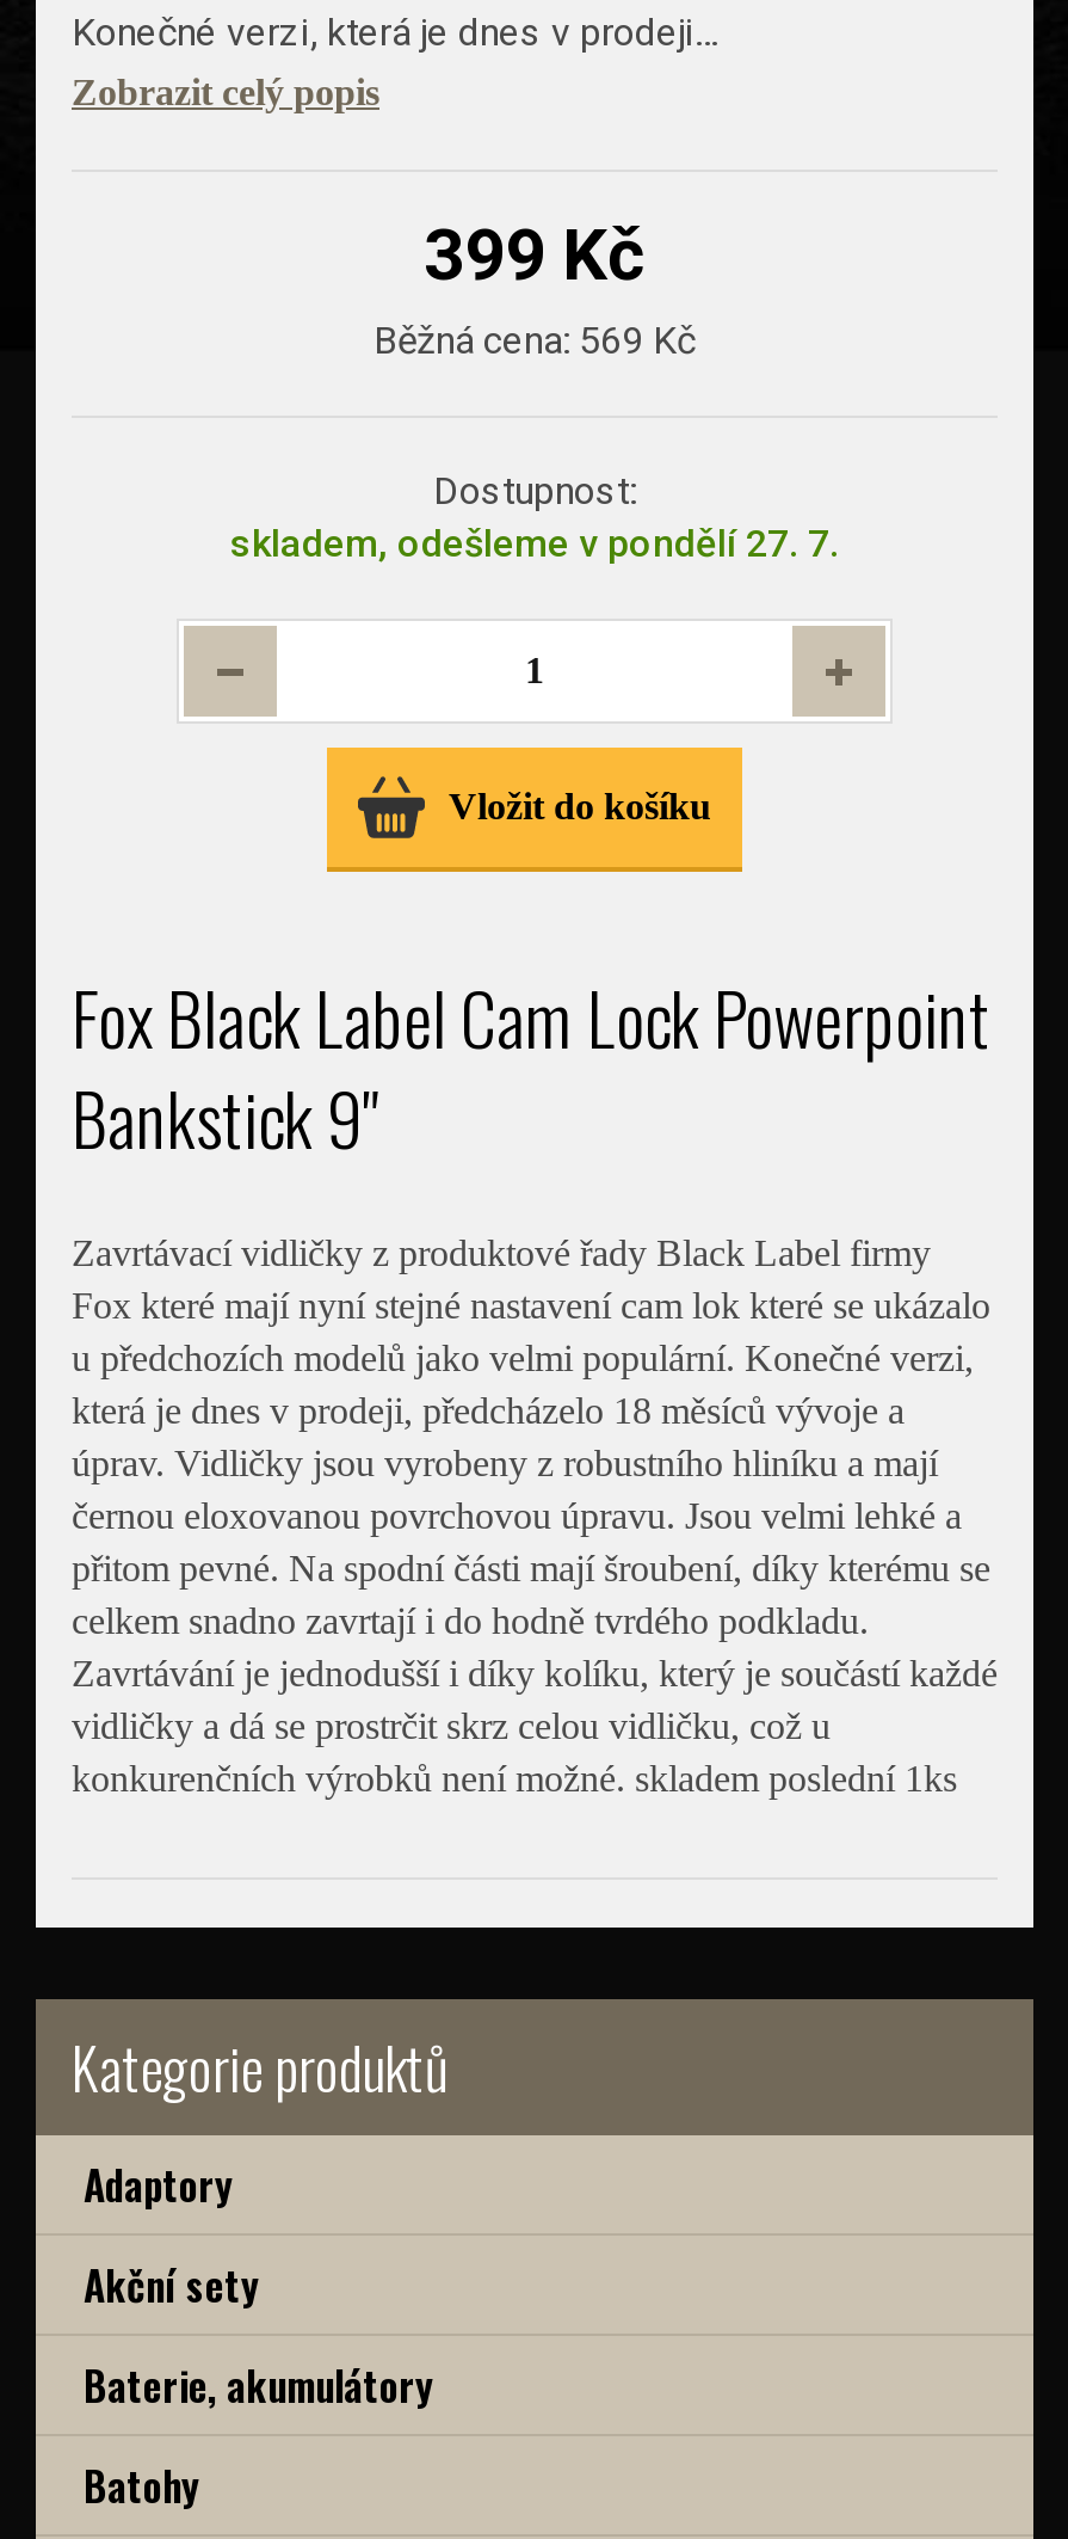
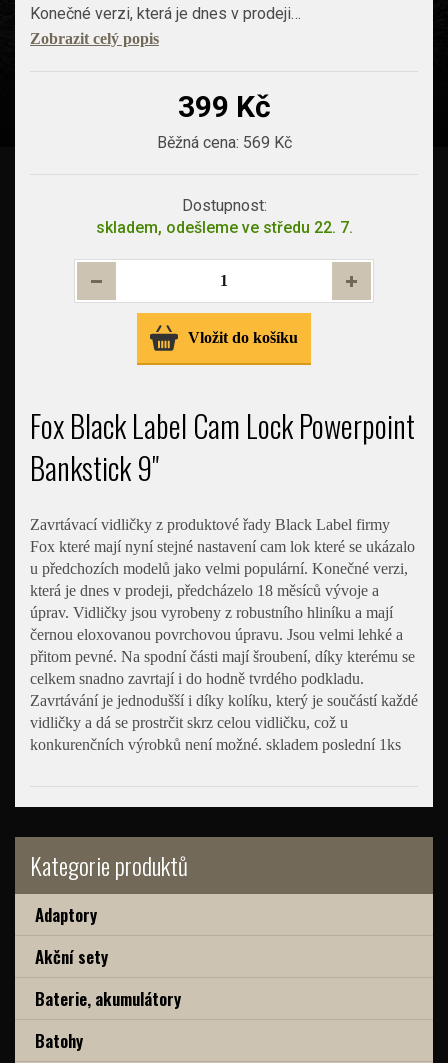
[230,520,839,565] skladem, odešleme v pondělí 27. 7. -> [95,218,352,237] skladem, odešleme ve středu 22. 7.

